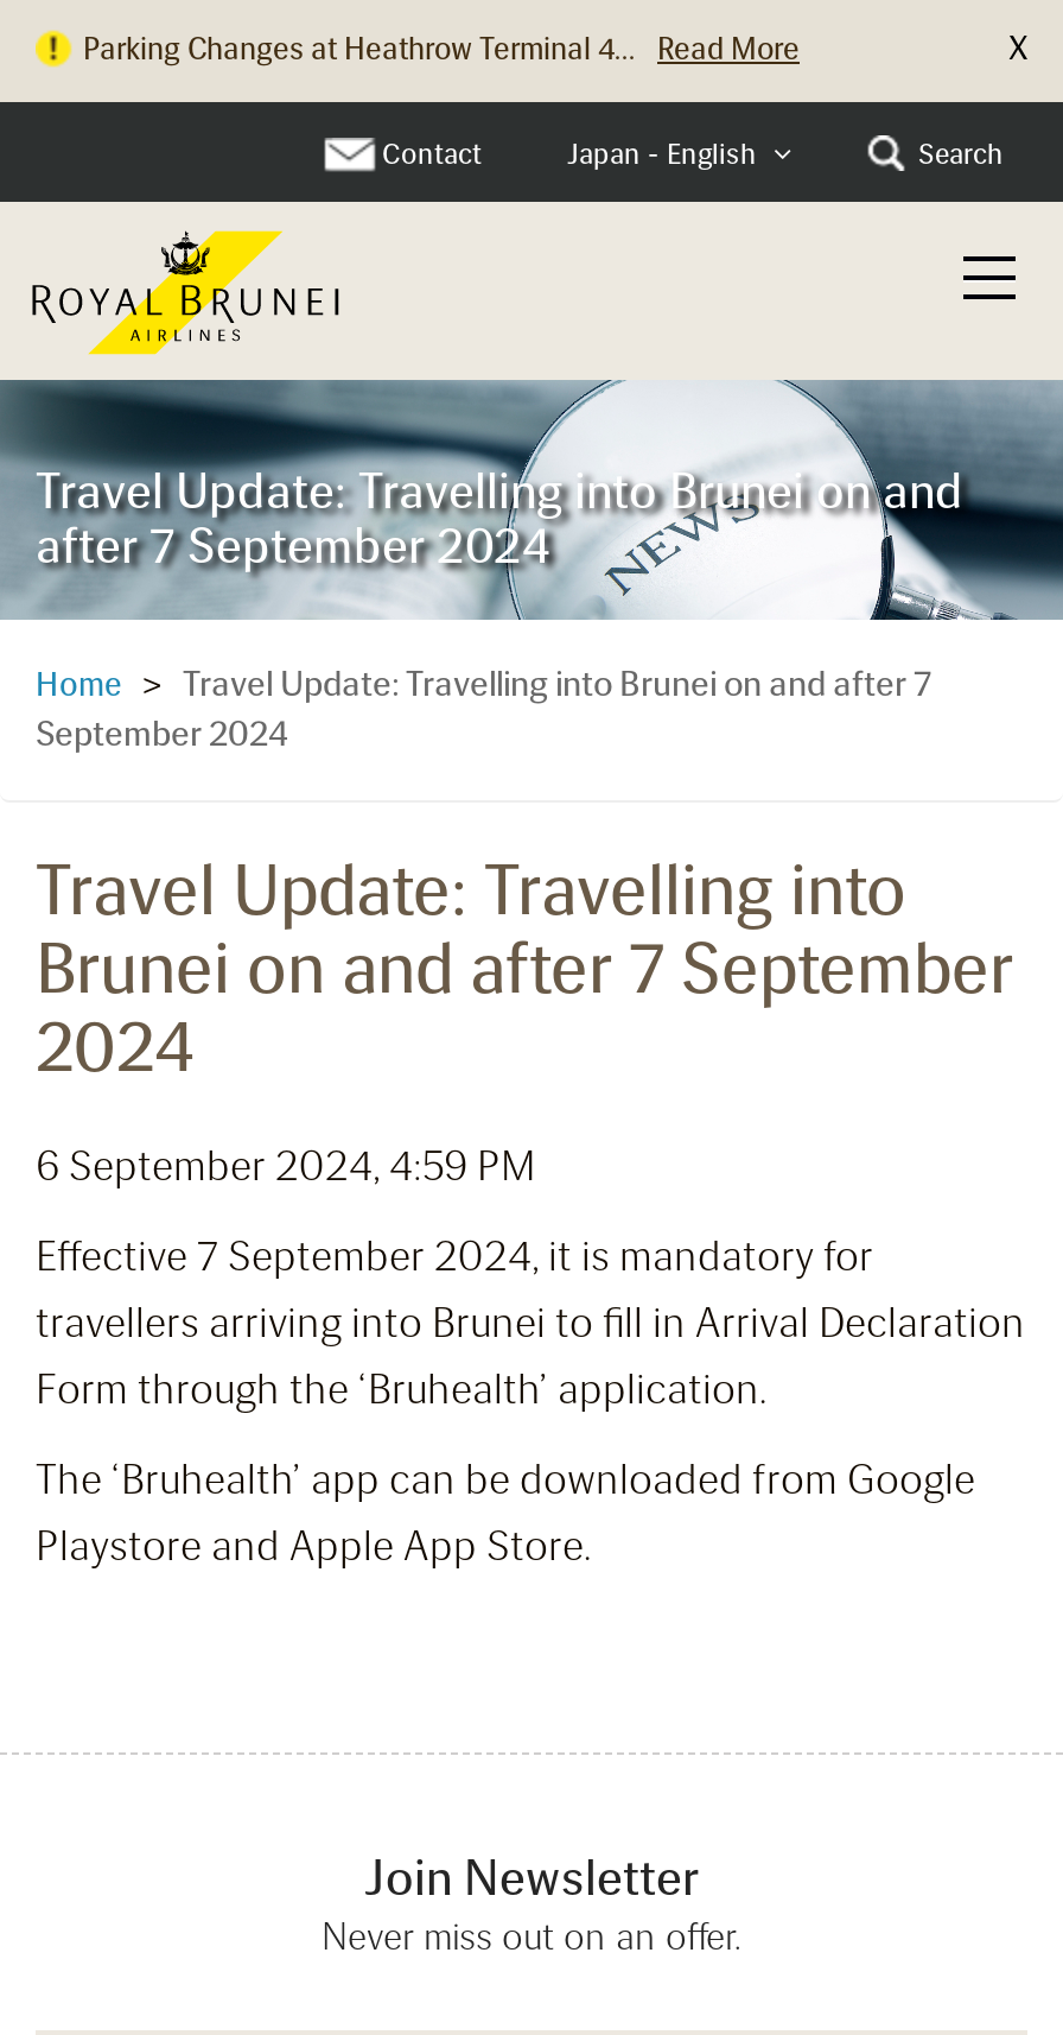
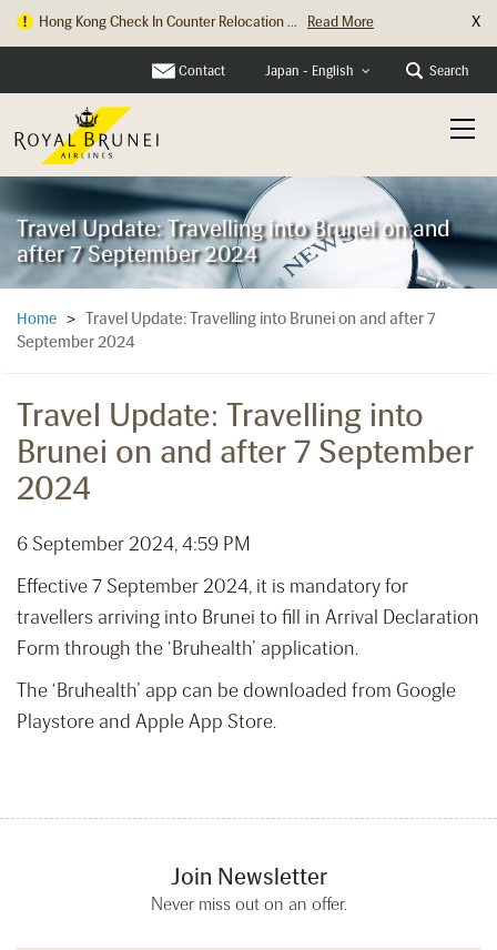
[83,31,800,66] Parking Changes at Heathrow Terminal 4... Read More -> [39,13,374,30] Hong Kong Check In Counter Relocation ... Read More

